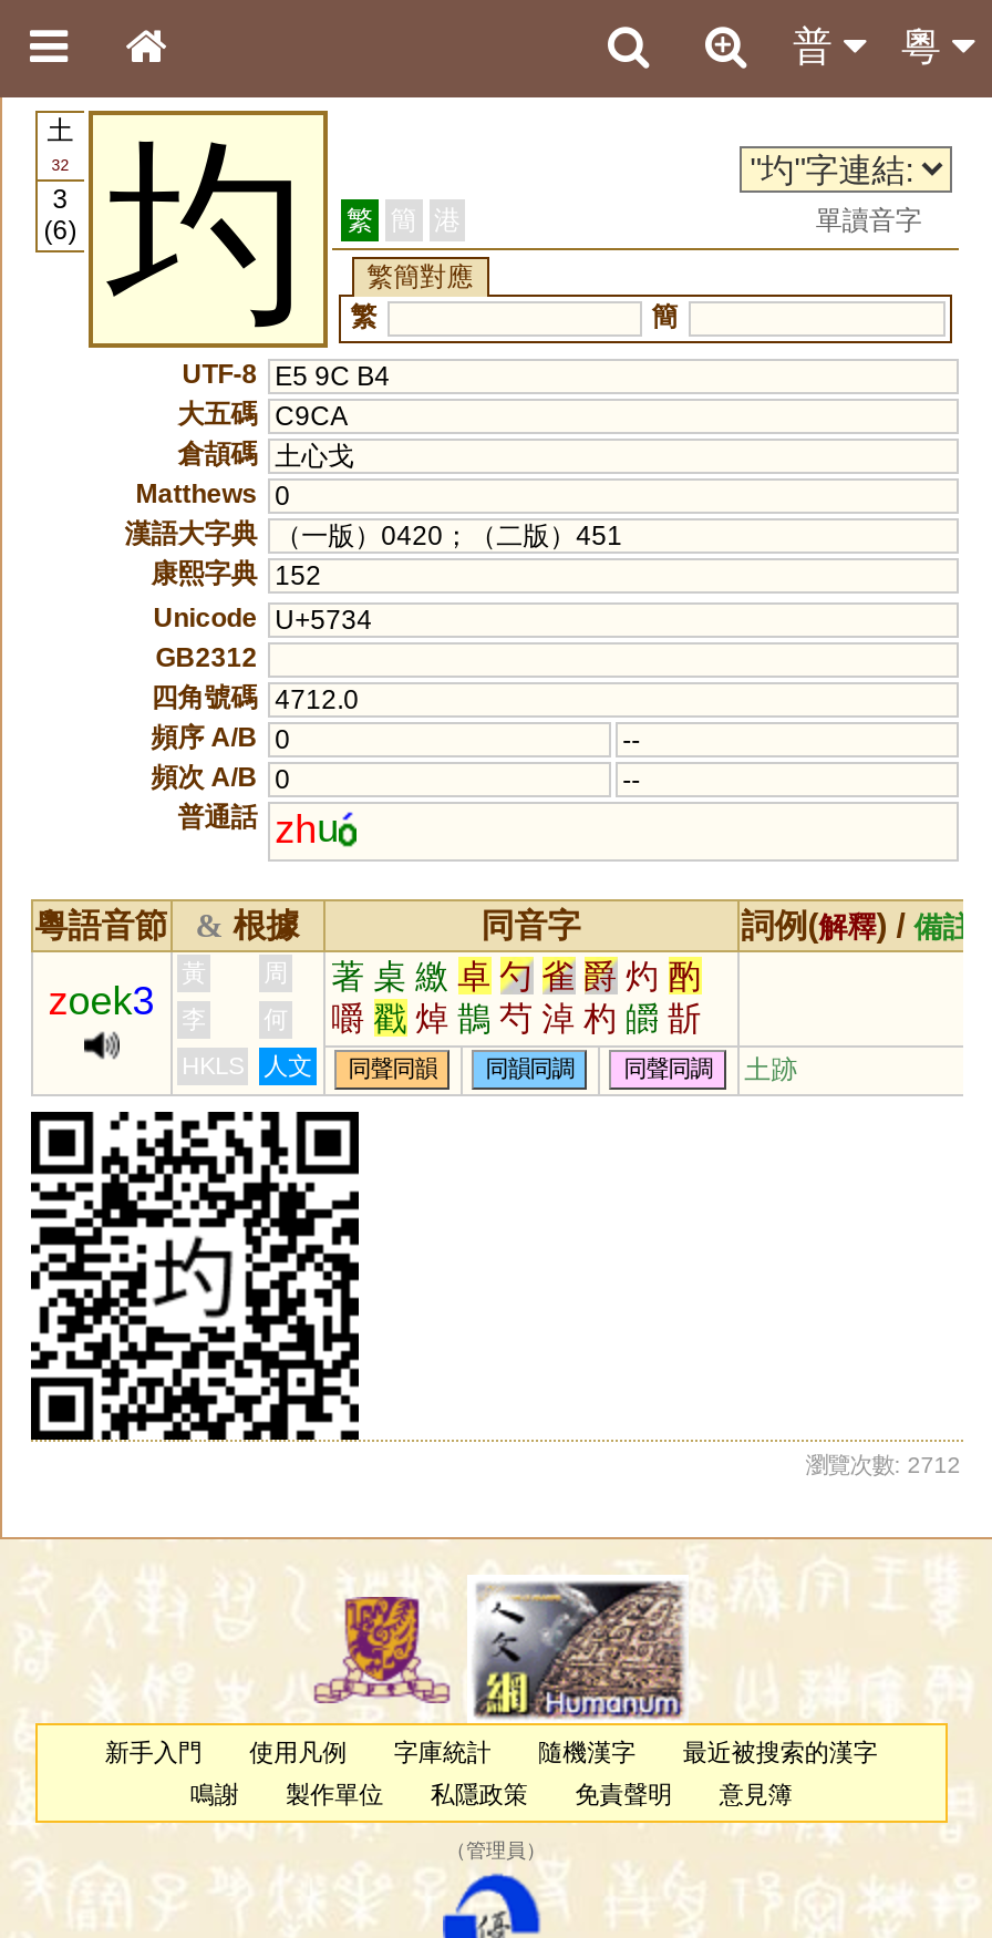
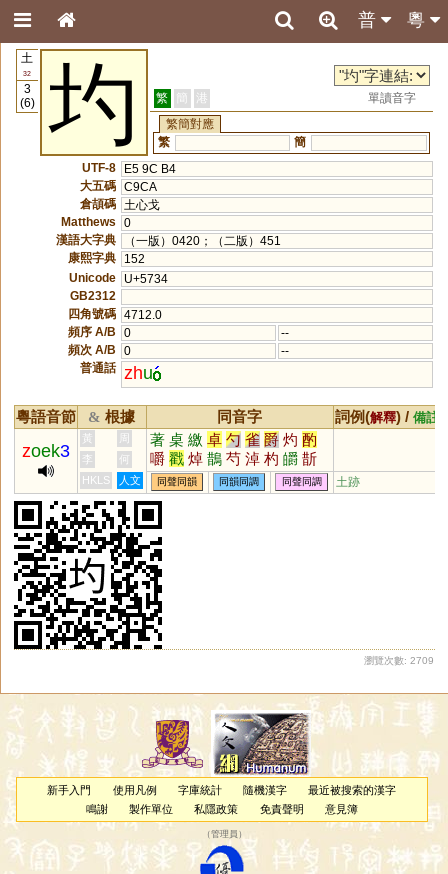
[805,1453,960,1477] 瀏覽次數: 2712 -> [364,655,434,666] 瀏覽次數: 2709

